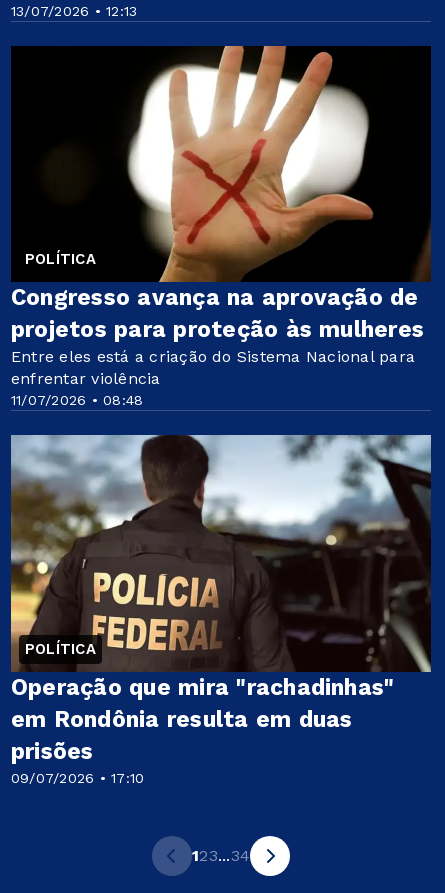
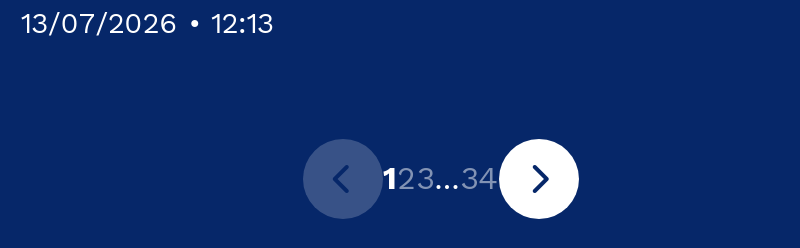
[10,45,432,277] [image] | POLÍTICA -> none
[11,284,424,388] Congresso avança na aprovação de | projetos para proteção às mulheres | Entre eles está a criação do Sistema Nacional para | enfrentar violência -> none
[11,392,143,408] 11/07/2026 • 08:48 -> none
[10,434,432,673] [image] | POLÍTICA -> none
[11,673,394,764] Operação que mira "rachadinhas" | em Rondônia resulta em duas | prisões -> none
[11,769,144,785] 09/07/2026 • 17:10 -> none

